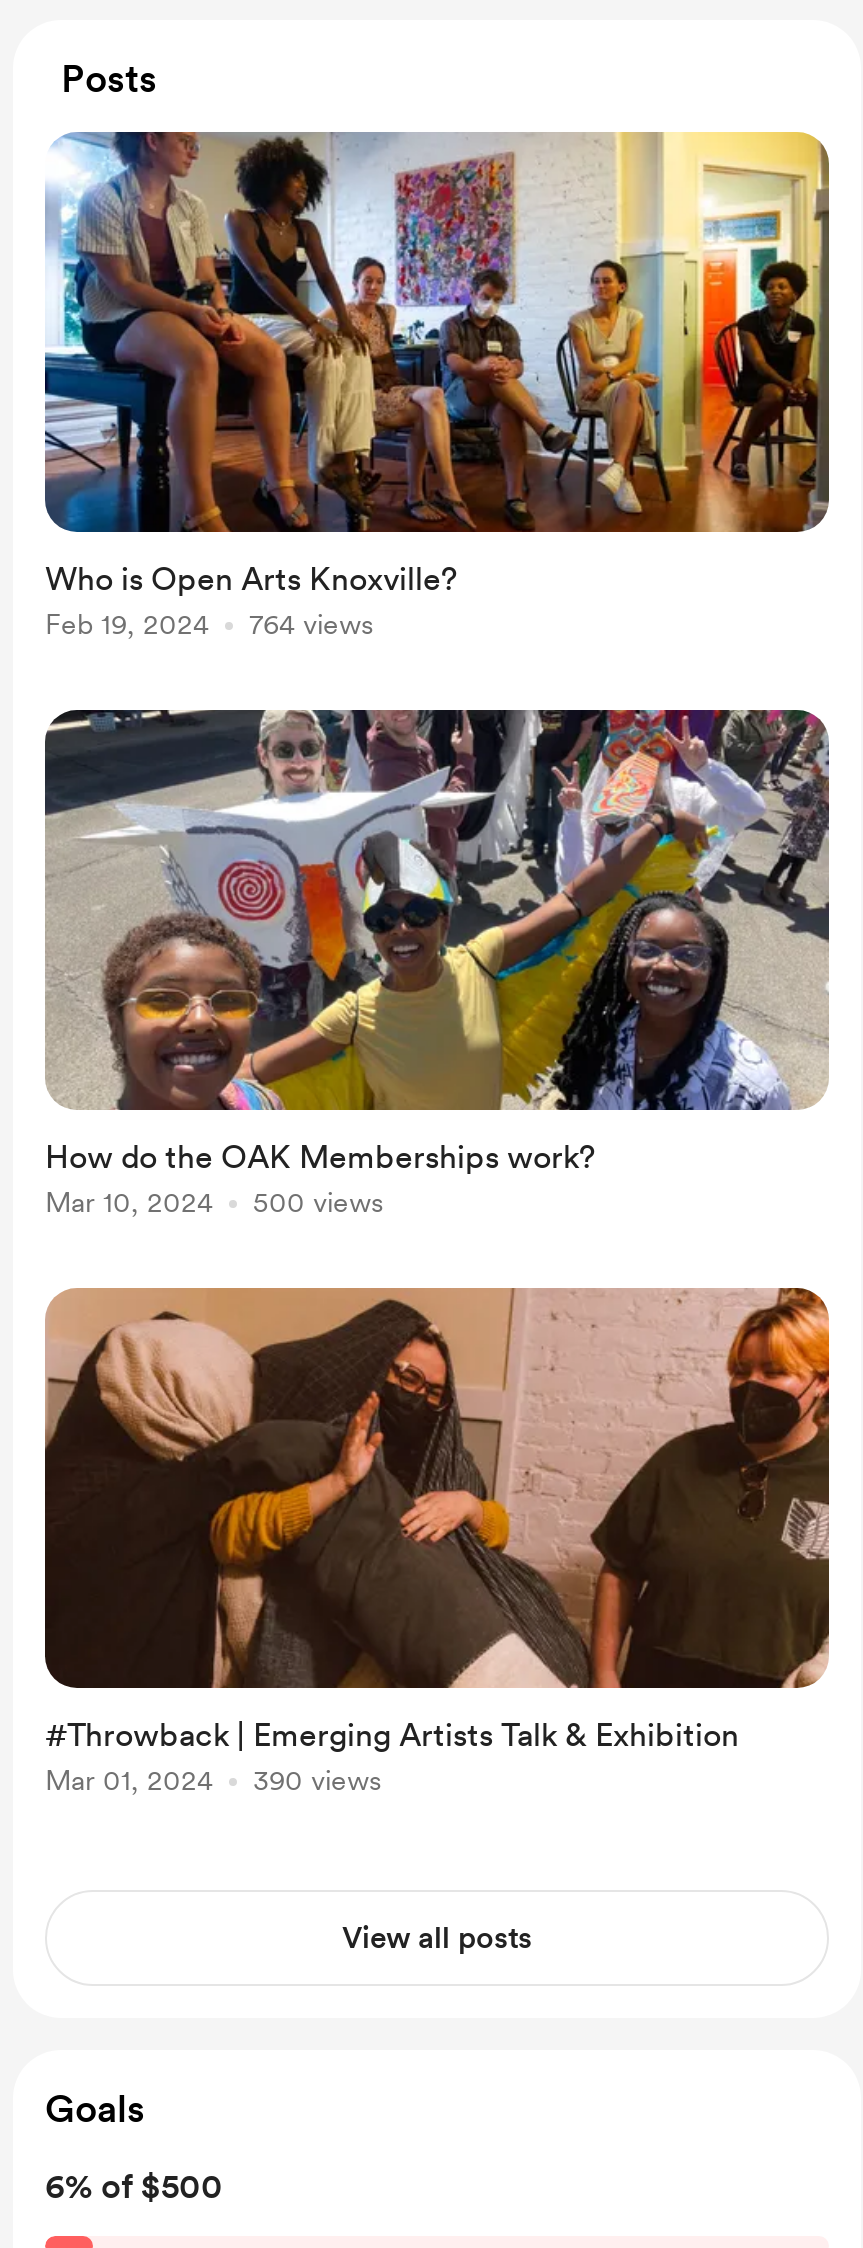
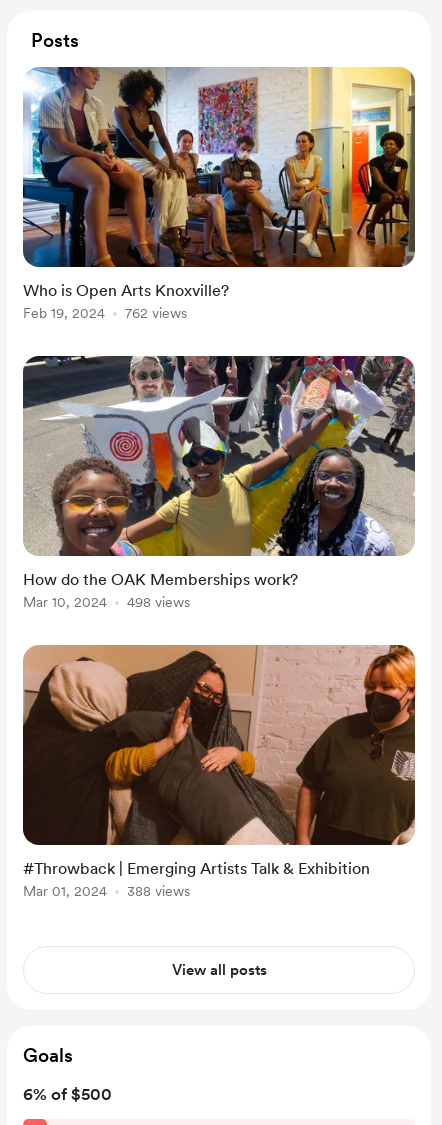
[45,608,373,640] Feb 19, 2024 764 views -> [23,305,187,321] Feb 19, 2024 762 views
[45,1186,383,1218] Mar 10, 2024 500 views -> [23,594,190,610] Mar 10, 2024 498 views
[45,1764,381,1796] Mar 01, 2024 390 views -> [23,883,190,899] Mar 01, 2024 388 views

